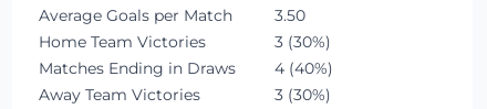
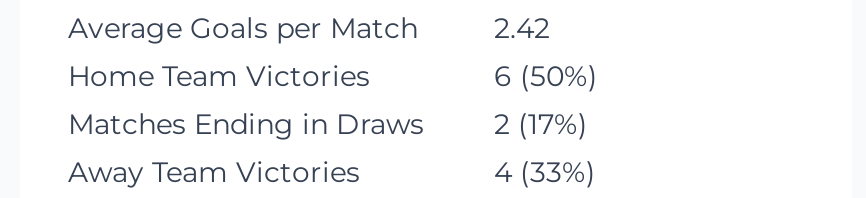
[274,6,305,25] 3.50 -> [494,10,550,46] 2.42
[274,32,331,52] 3 (30%) -> [494,58,598,94] 6 (50%)
[39,58,333,78] Matches Ending in Draws 4 (40%) -> [68,106,588,142] Matches Ending in Draws 2 (17%)
[274,85,331,105] 3 (30%) -> [494,154,596,190] 4 (33%)

